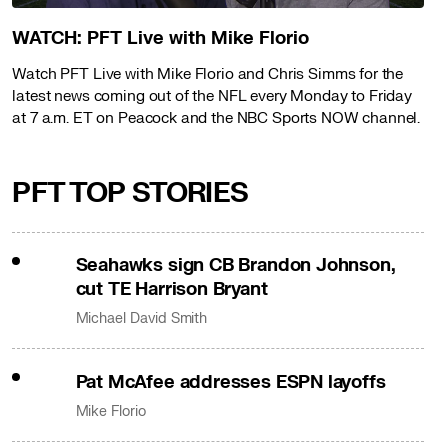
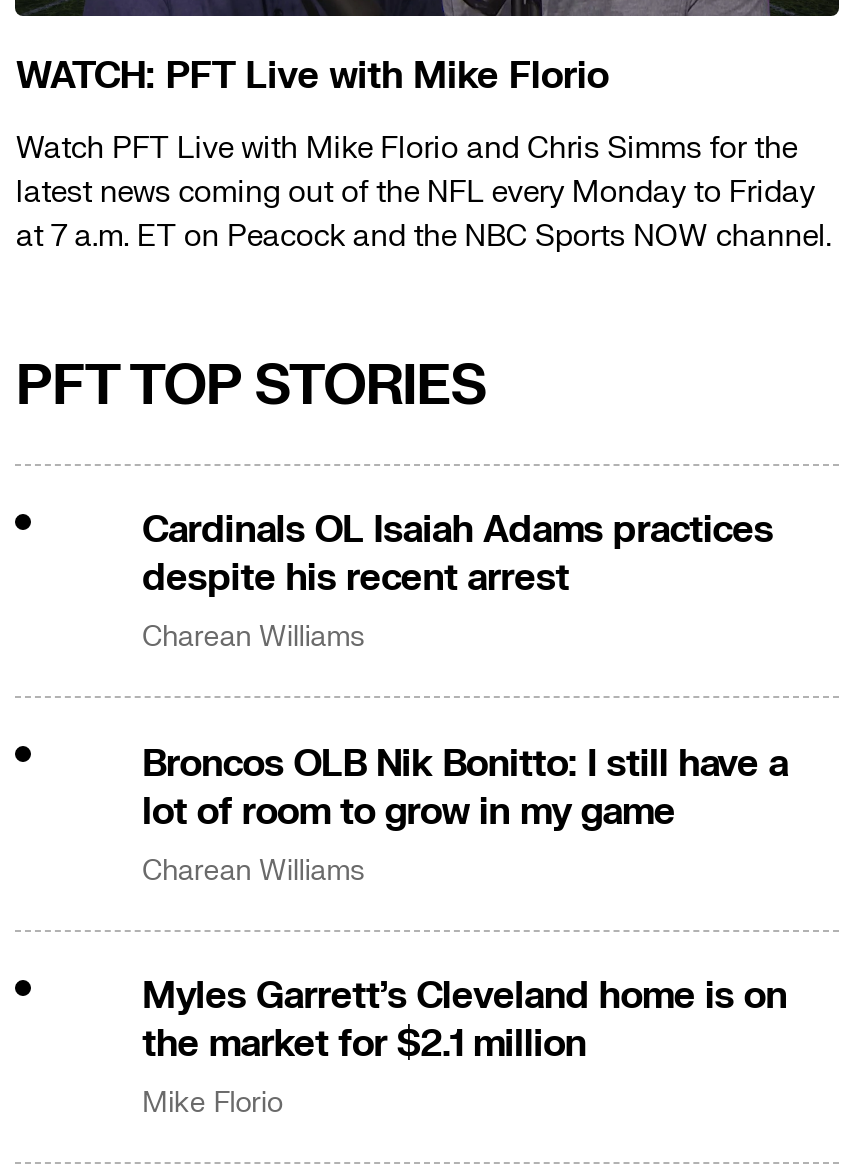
[75,253,395,394] Seahawks sign CB Brandon Johnson, | cut TE Harrison Bryant | Michael David Smith | Pat McAfee addresses ESPN layoffs -> [142,506,788,1069] Cardinals OL Isaiah Adams practices | despite his recent arrest | Charean Williams | Broncos OLB Nik Bonitto: I still have a | lot of room to grow in my game | Charean Williams | Myles Garrett’s Cleveland home is on | the market for $2.1 million

